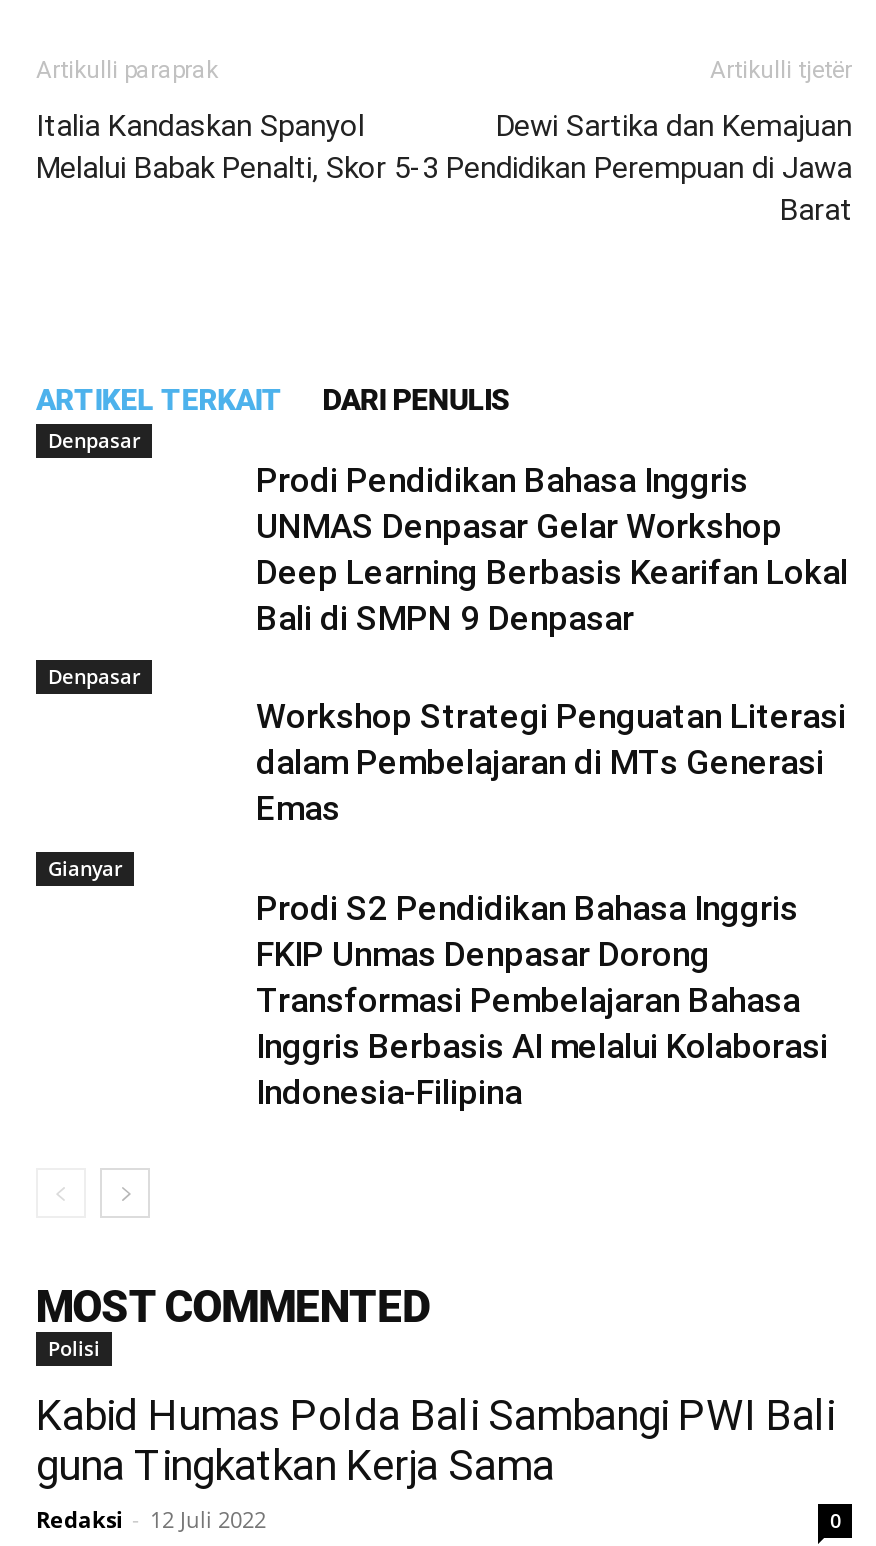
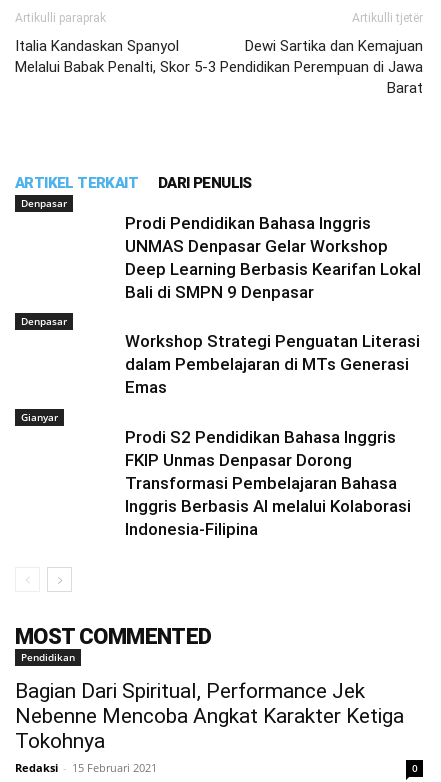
[48,1333,100,1361] Polisi -> [21,650,75,664] Pendidikan
[36,1391,834,1533] Kabid Humas Polda Bali Sambangi PWI Bali | guna Tingkatkan Kerja Sama | Redaksi - 12 Juli 2022 -> [15,679,404,775] Bagian Dari Spiritual, Performance Jek | Nebenne Mencoba Angkat Karakter Ketiga | Tokohnya | Redaksi - 15 Februari 2021

